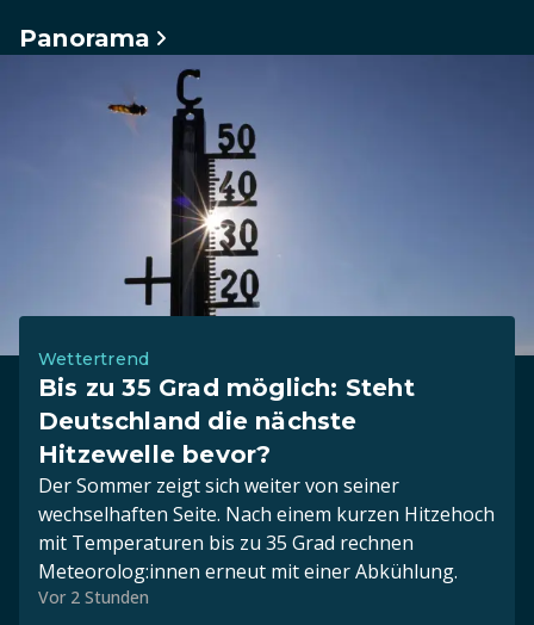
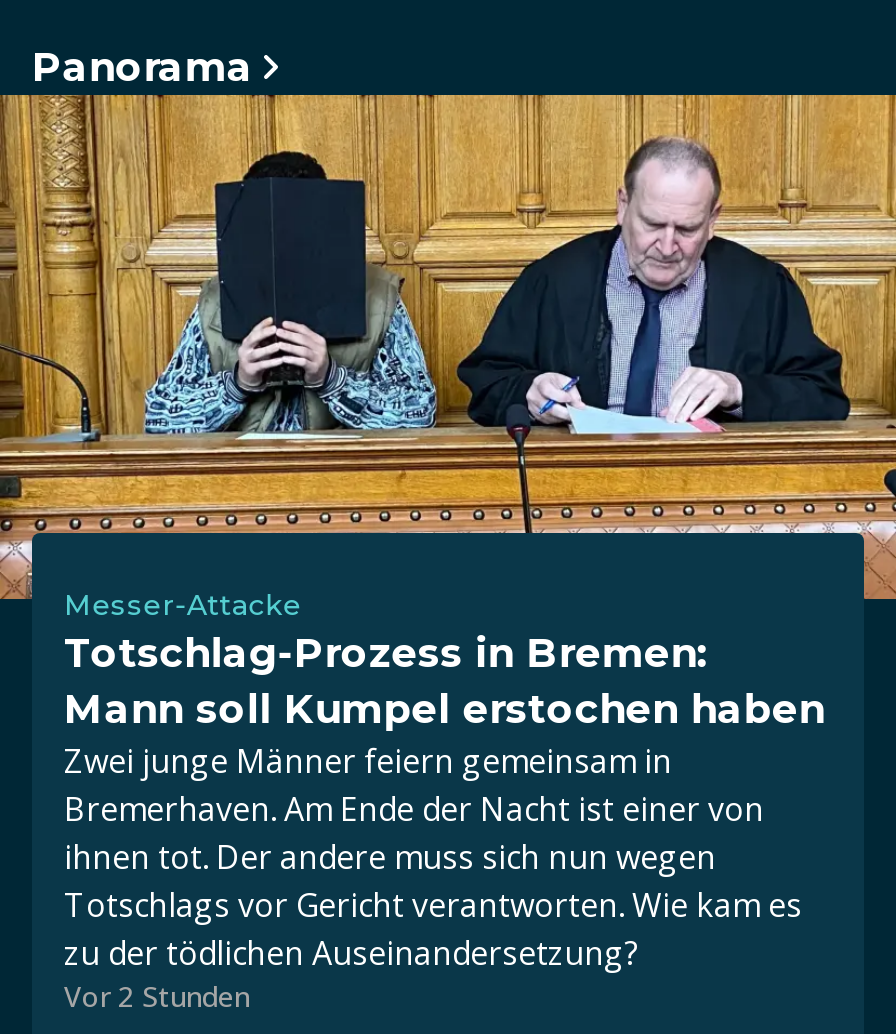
[4,55,530,584] [image] | Wettertrend | Bis zu 35 Grad möglich: Steht | Deutschland die nächste | Hitzewelle bevor? | Der Sommer zeigt sich weiter von seiner | wechselhaften Seite. Nach einem kurzen Hitzehoch | mit Temperaturen bis zu 35 Grad rechnen | Meteorolog:innen erneut mit einer Abkühlung. -> [6,93,890,975] [image] | Messer-Attacke | Totschlag-Prozess in Bremen: | Mann soll Kumpel erstochen haben | Zwei junge Männer feiern gemeinsam in | Bremerhaven. Am Ende der Nacht ist einer von | ihnen tot. Der andere muss sich nun wegen | Totschlags vor Gericht verantworten. Wie kam es | zu der tödlichen Auseinandersetzung?

